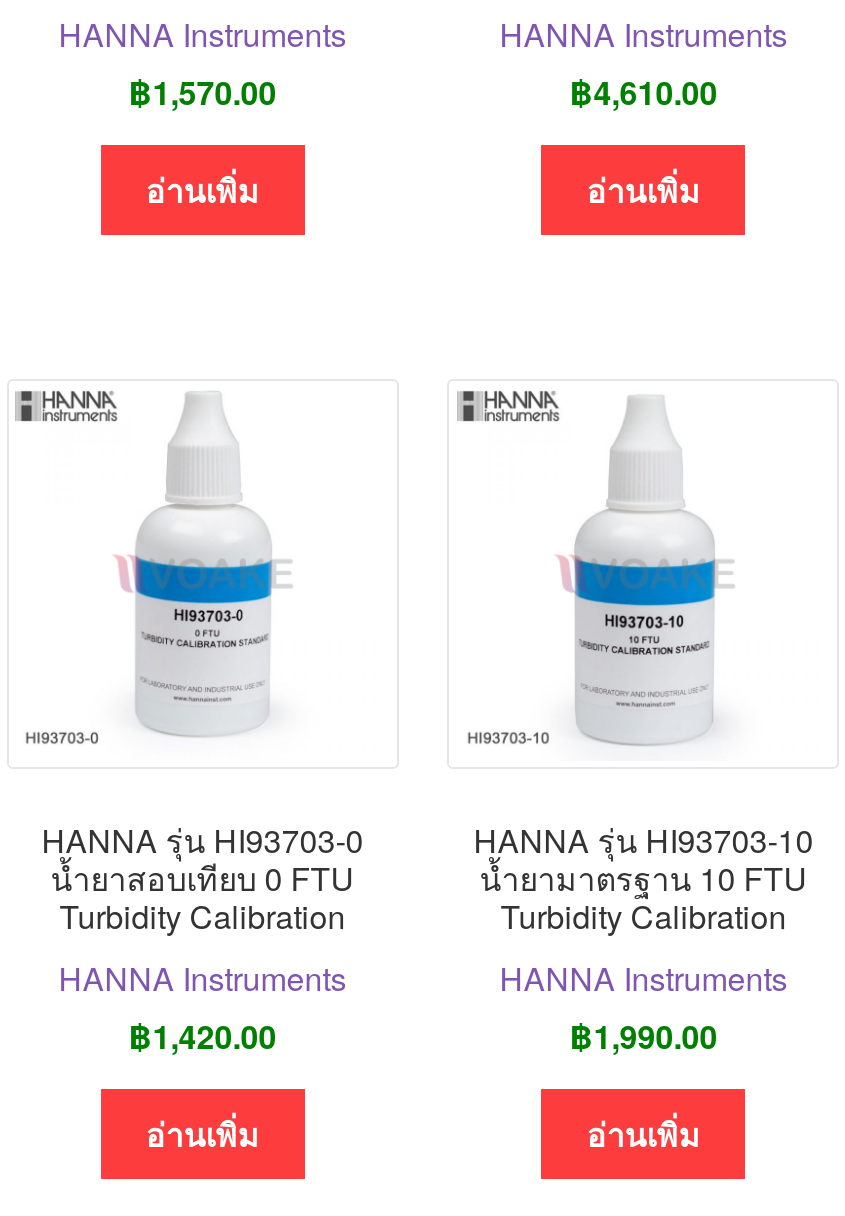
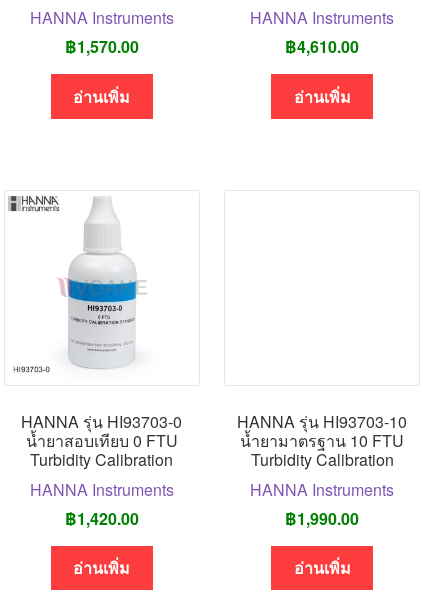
[457,388,733,748] [image] -> none

